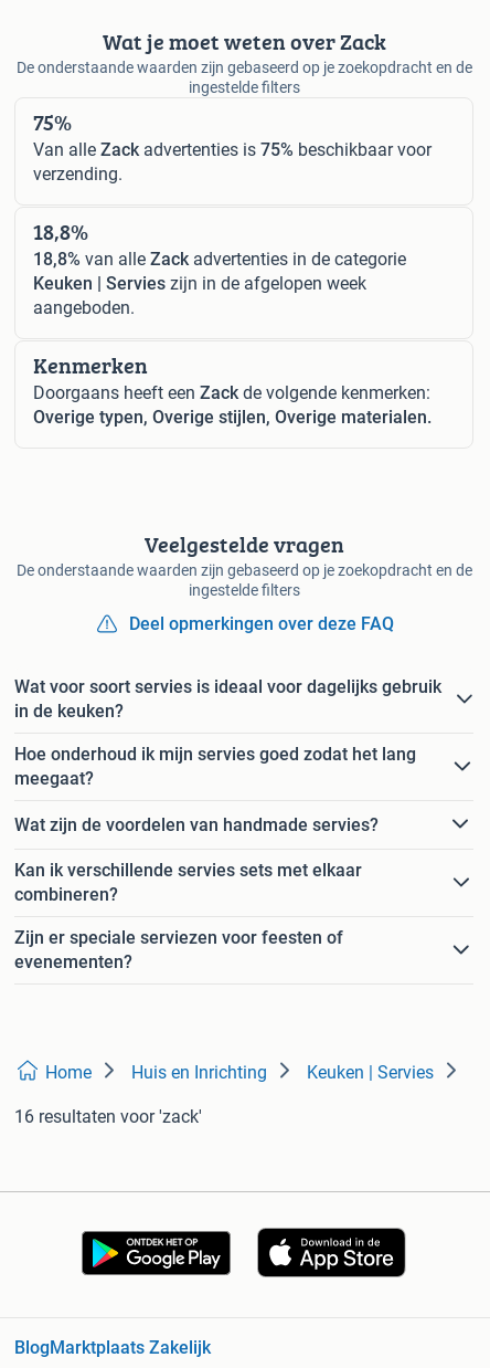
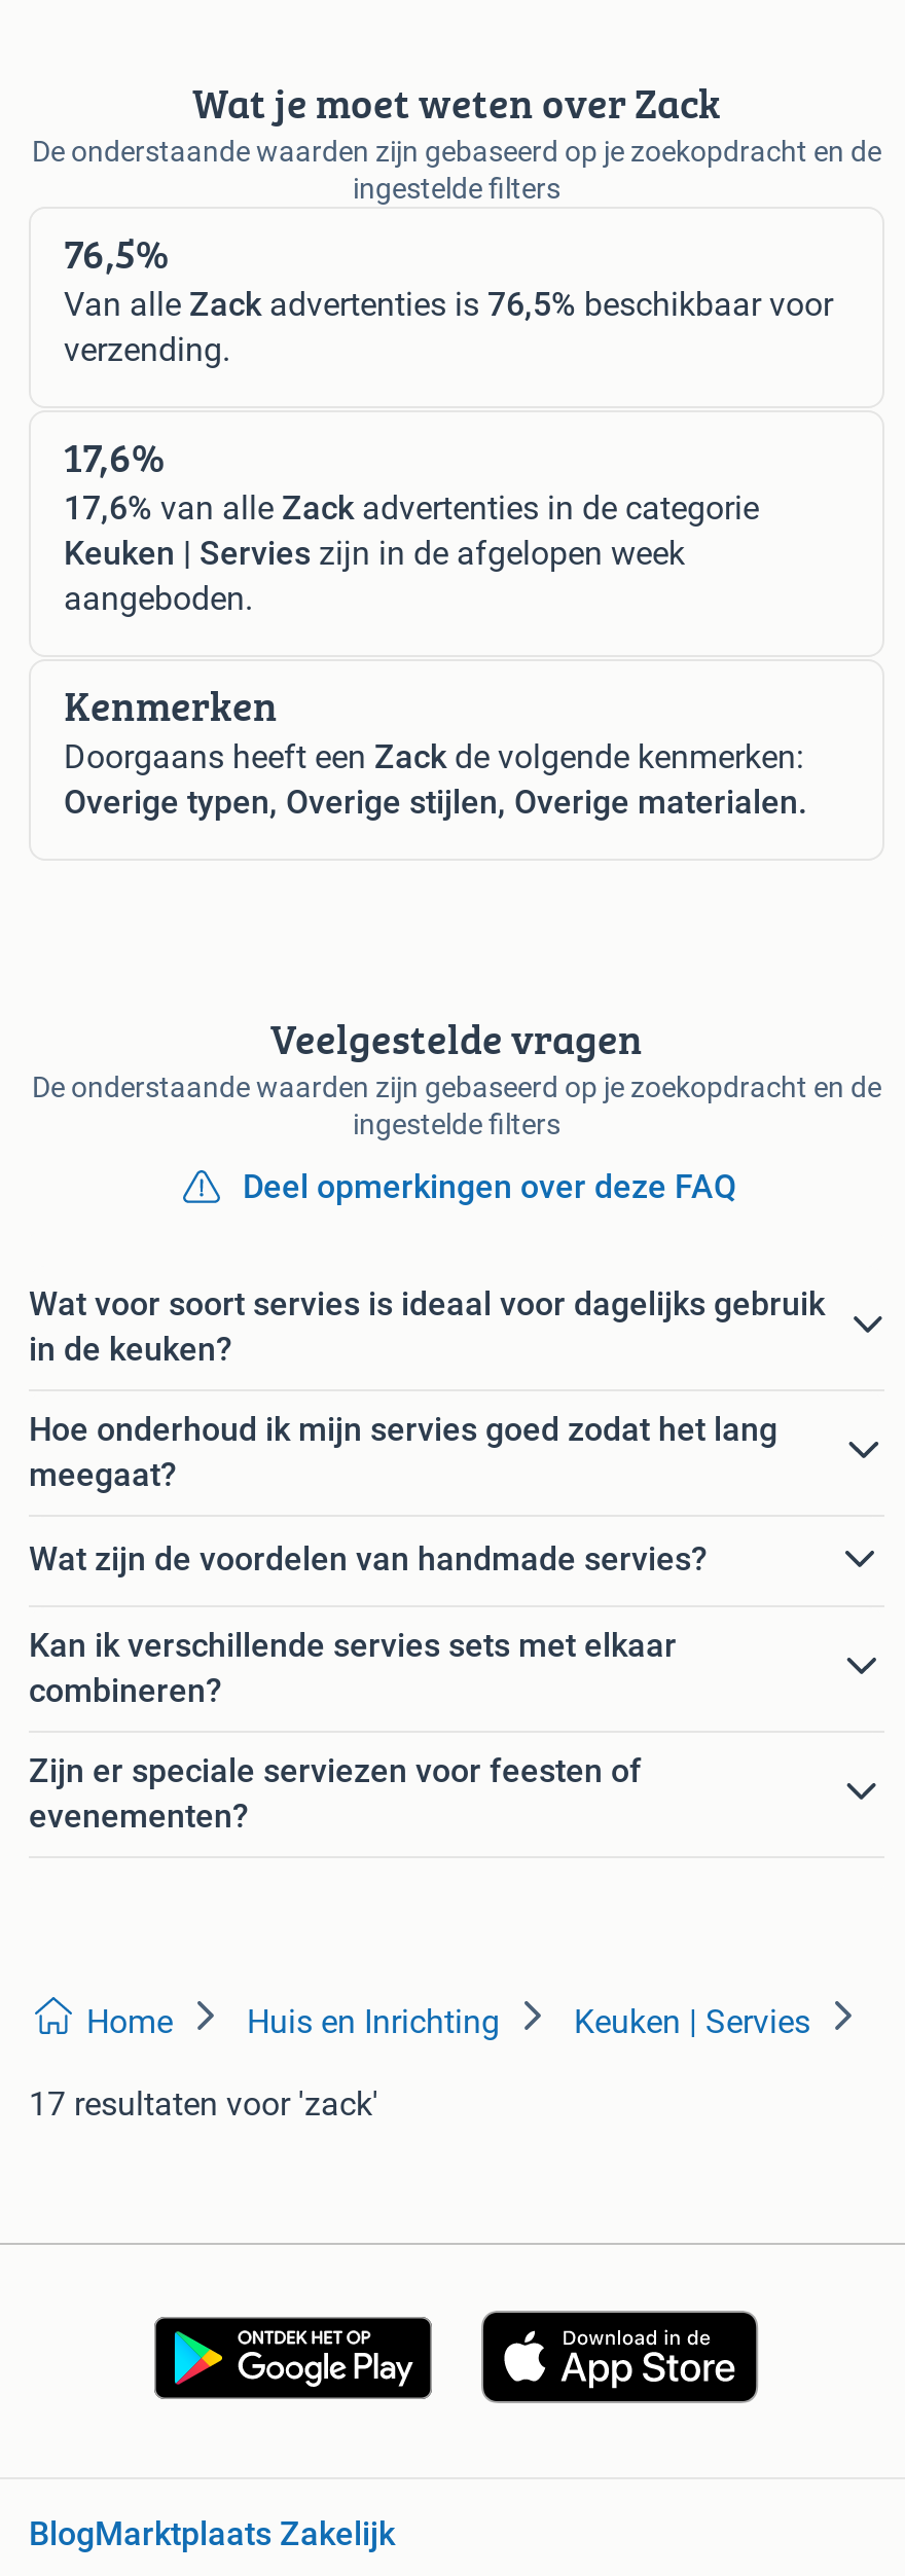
[33,106,72,138] 75% -> [64,222,169,282] 76,5%
[33,139,432,160] Van alle Zack advertenties is 75% beschikbaar voor -> [64,284,833,323] Van alle Zack advertenties is 76,5% beschikbaar voor
[33,215,88,248] 18,8% -> [64,426,165,485] 17,6%
[33,249,406,270] 18,8% van alle Zack advertenties in de categorie -> [64,487,759,527] 17,6% van alle Zack advertenties in de categorie
[14,1106,202,1127] 16 resultaten voor 'zack' -> [29,2083,378,2123] 17 resultaten voor 'zack'

